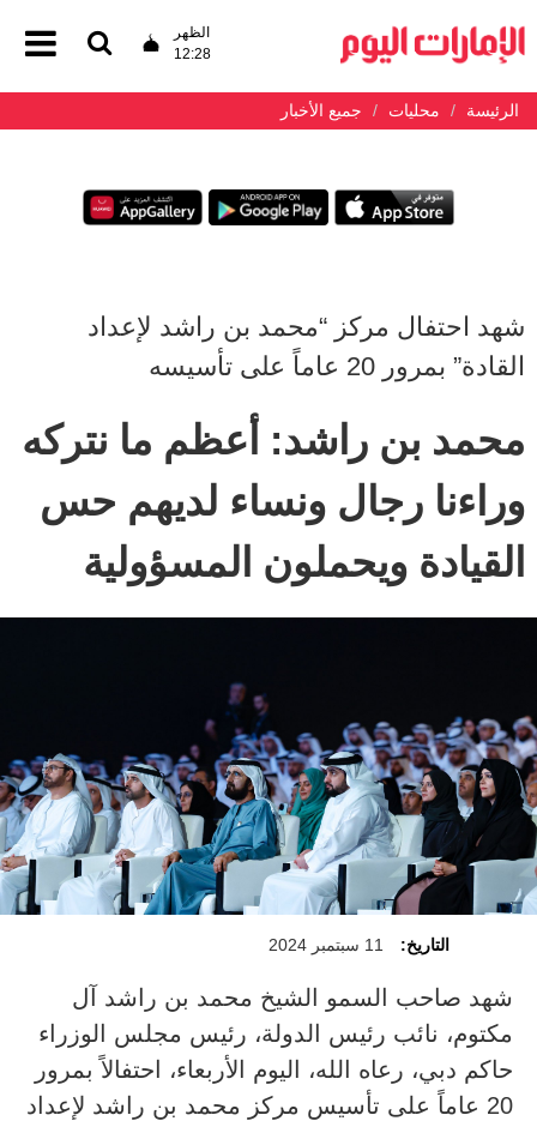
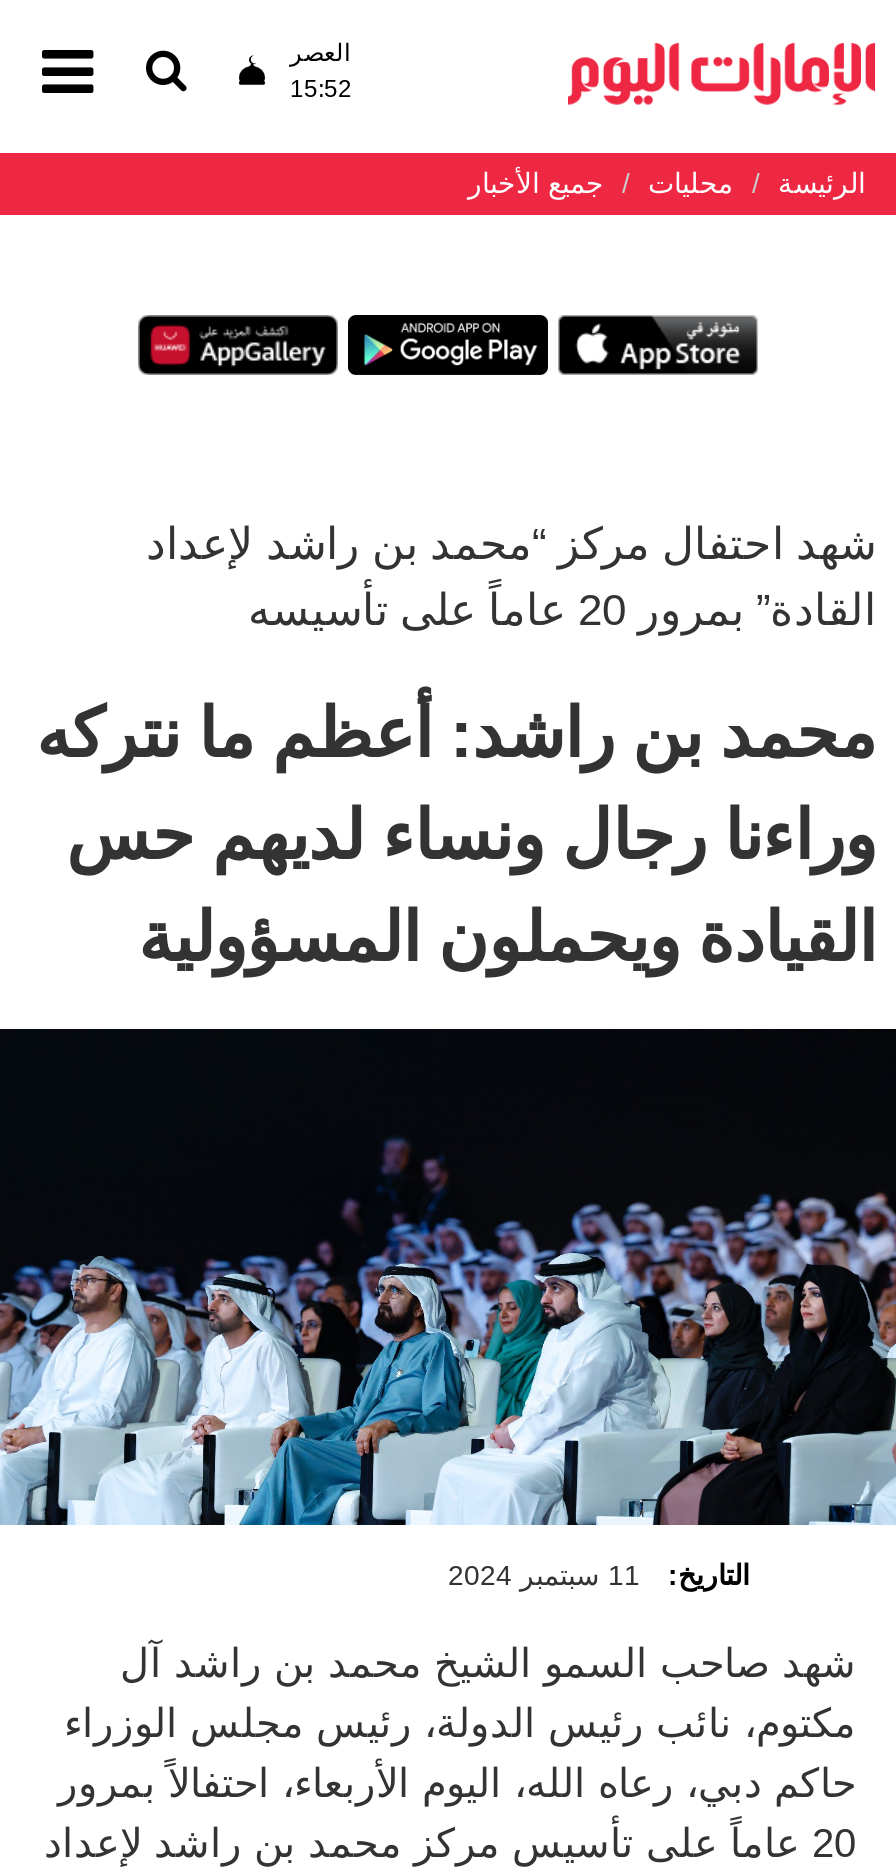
[174,24,211,62] الظهر | 12:28 -> [290,39,352,103] العصر | 15:52

